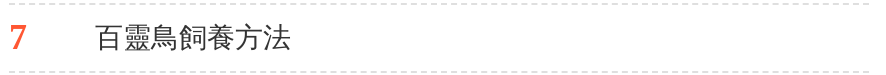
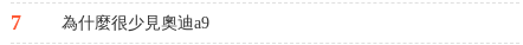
[95,22,291,52] 百靈鳥飼養方法 -> [62,14,209,32] 為什麼很少見奧迪a9

